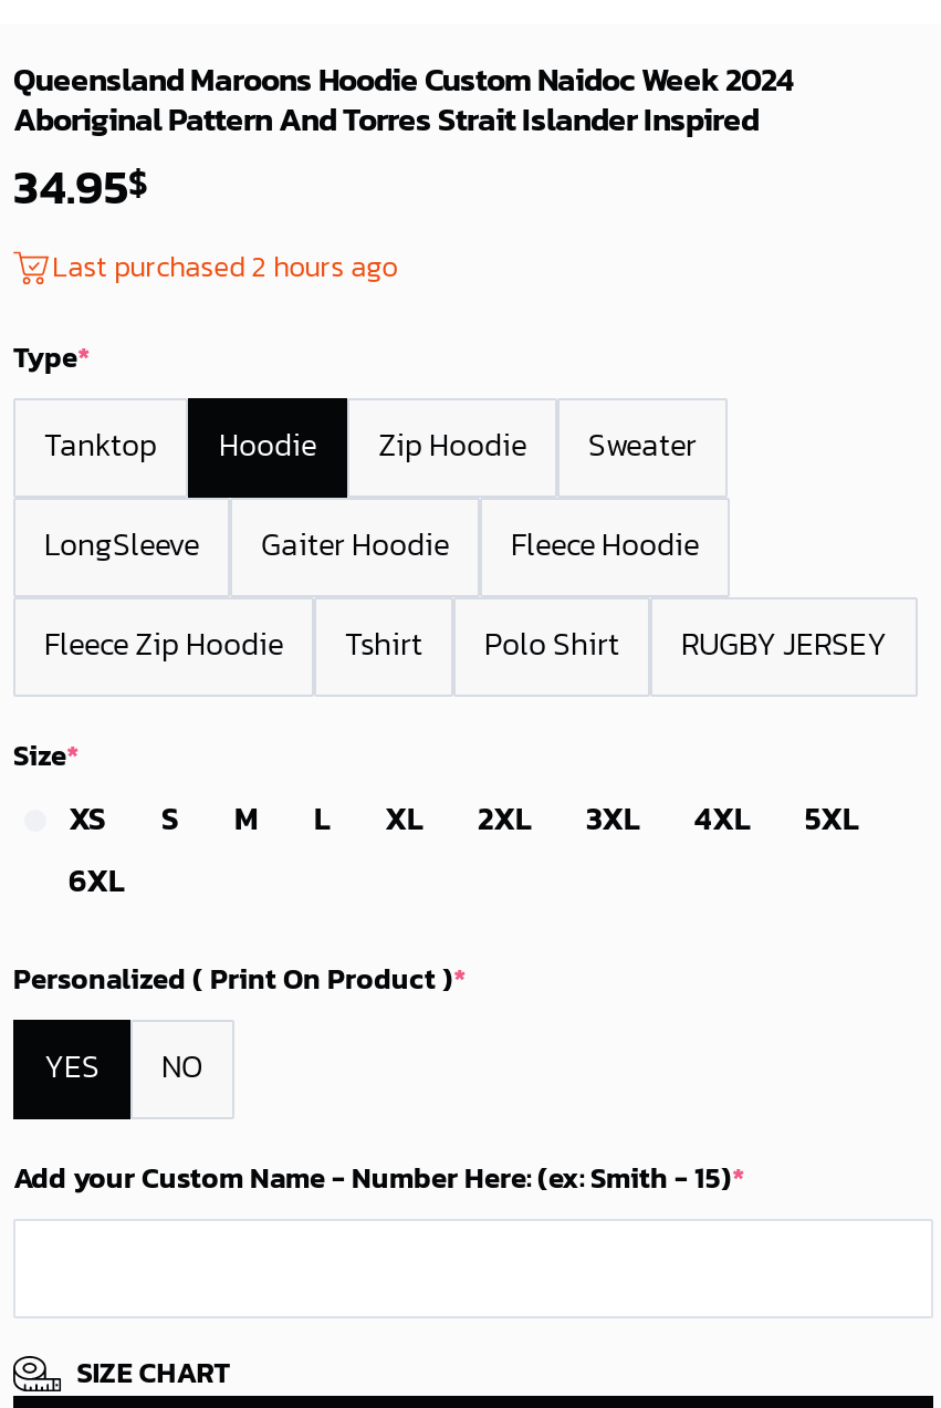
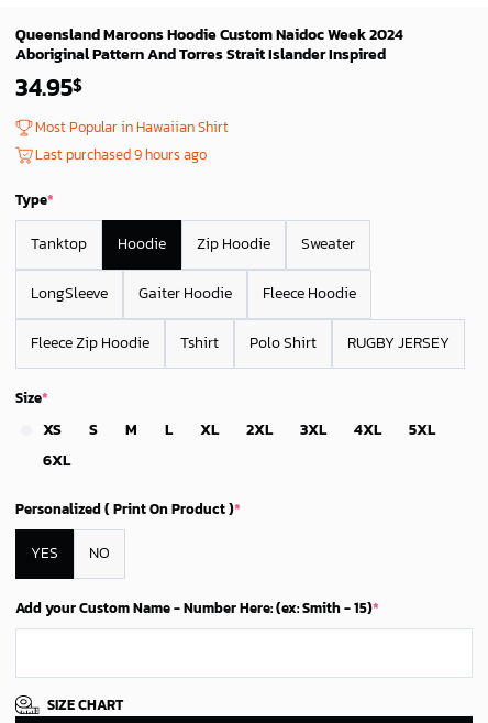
[52,245,397,287] Last purchased 2 hours ago -> [35,116,228,165] Most Popular in Hawaiian Shirt | Last purchased 9 hours ago

